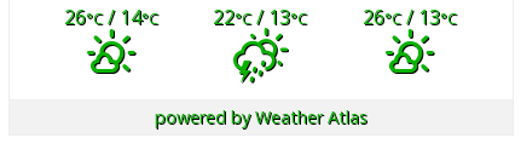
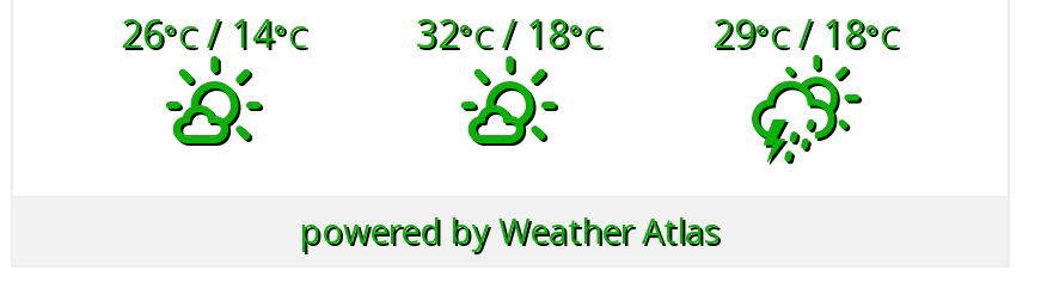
[213,4,308,31] 22°C/ 13°C -> [416,8,602,61] 32°C/ 18°C
[363,4,457,31] 26°C/ 13°C -> [712,8,899,61] 29°C/ 18°C
[232,40,290,85] [image] -> [455,79,565,162] [image]
[383,40,439,82] [image] -> [749,79,864,167] [image]

